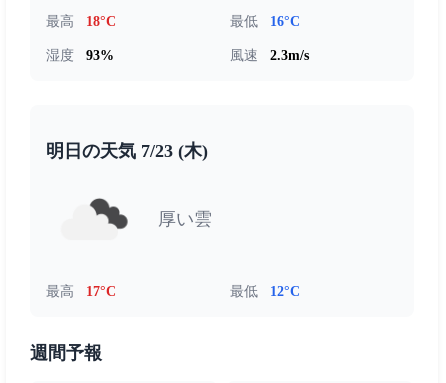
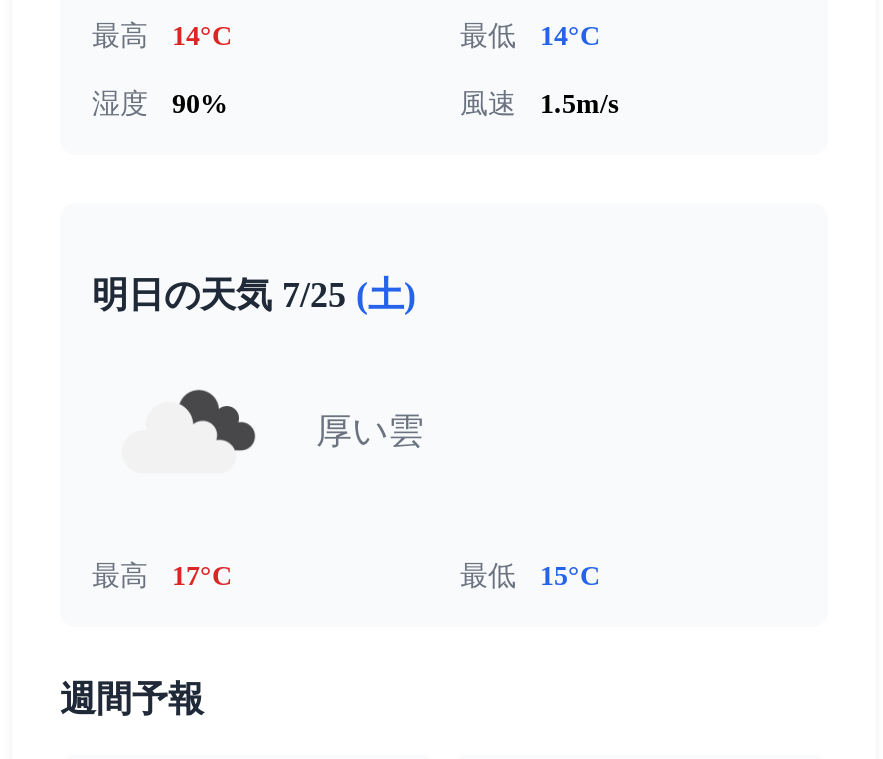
[46,14,116,29] 最高 18°C -> [92,20,232,50] 最高 14°C
[230,14,300,29] 最低 16°C -> [460,20,600,50] 最低 14°C
[46,48,114,63] 湿度 93% -> [92,88,228,118] 湿度 90%
[230,48,309,63] 風速 2.3m/s -> [460,88,618,118] 風速 1.5m/s
[46,141,208,161] 明日の天気 7/23 (木) -> [92,274,416,314] 明日の天気 7/25 (土)
[230,284,300,299] 最低 12°C -> [460,560,600,590] 最低 15°C

